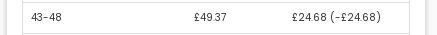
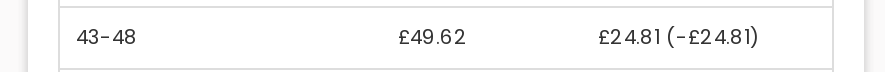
[194,10,226,25] £49.37 -> [398,22,468,52] £49.62
[292,10,381,25] £24.68 (-£24.68) -> [598,22,760,52] £24.81 (-£24.81)

